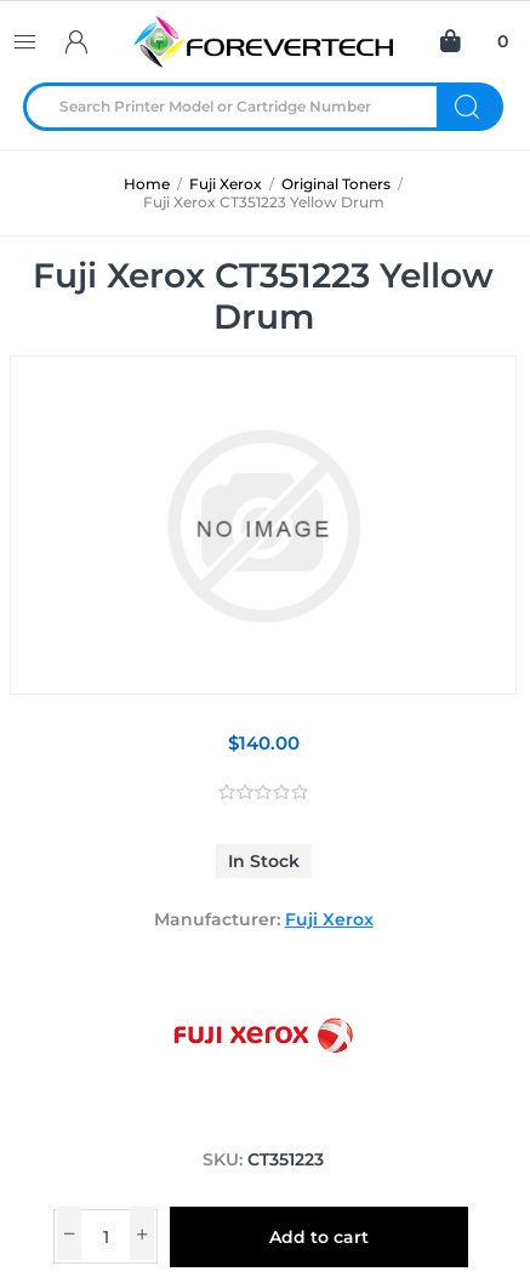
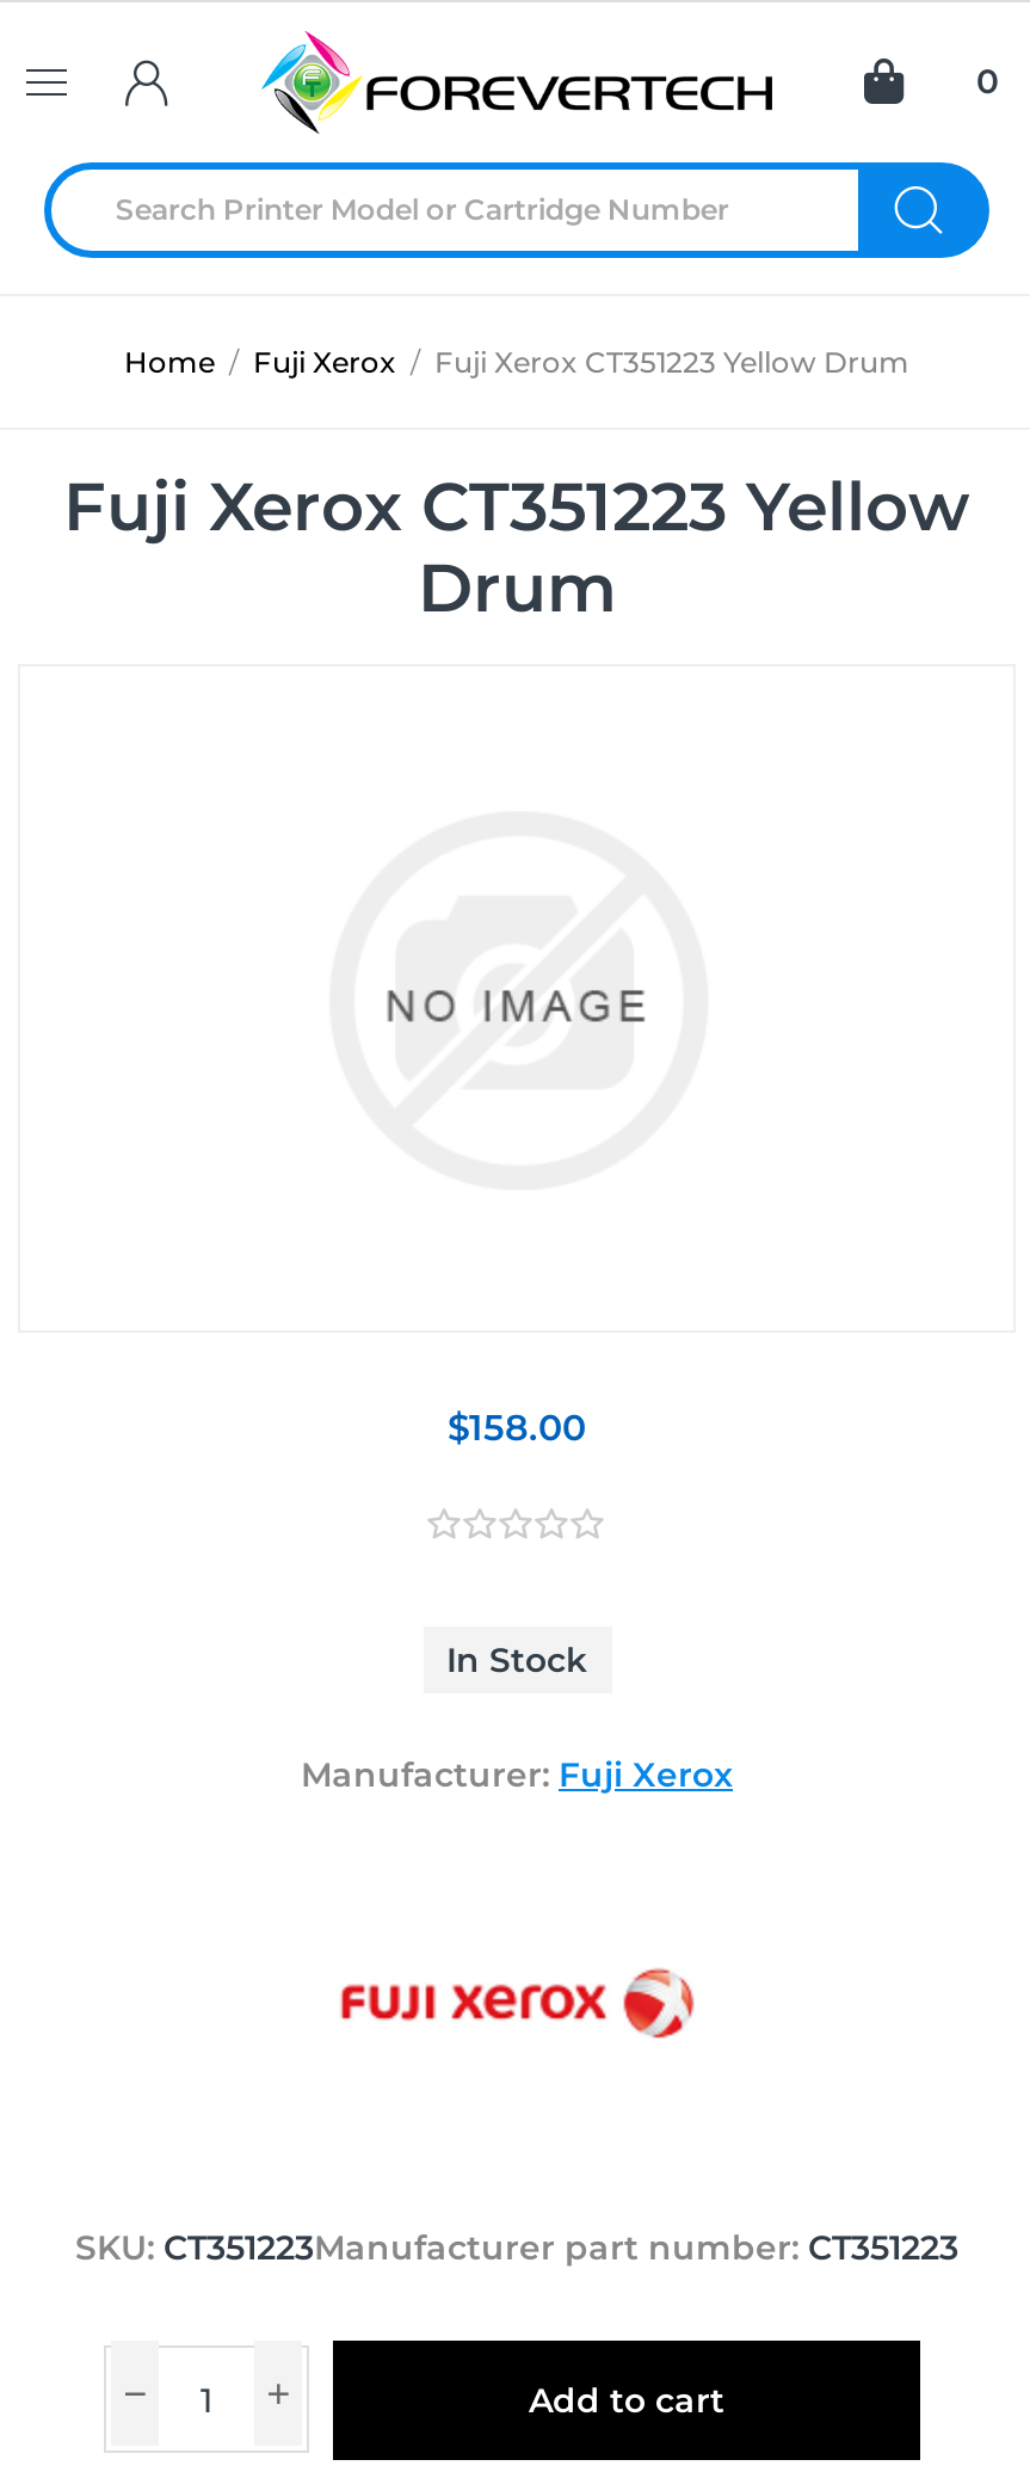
[124,174,403,210] Home / Fuji Xerox / Original Toners / | Fuji Xerox CT351223 Yellow Drum -> [124,343,909,379] Home / Fuji Xerox / Fuji Xerox CT351223 Yellow Drum
[227,731,299,754] $140.00 -> [448,1403,586,1449] $158.00
[203,1148,324,1170] SKU: CT351223 -> [75,2225,958,2268] SKU: CT351223Manufacturer part number: CT351223

